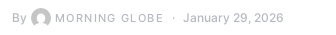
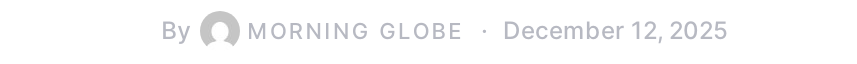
[12,10,284,25] By MORNING GLOBE January 29, 2026 -> [161,15,727,45] By MORNING GLOBE December 12, 2025

